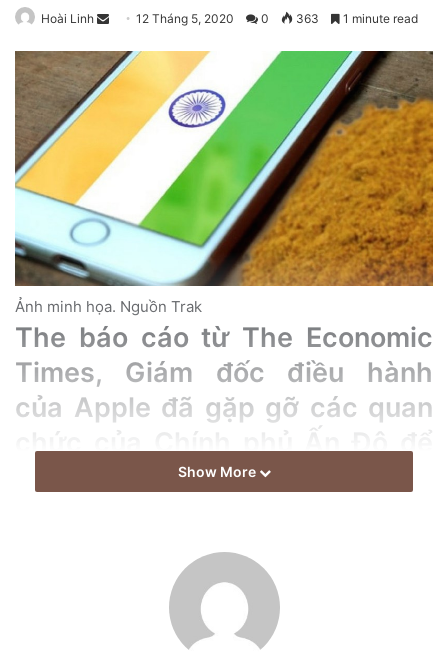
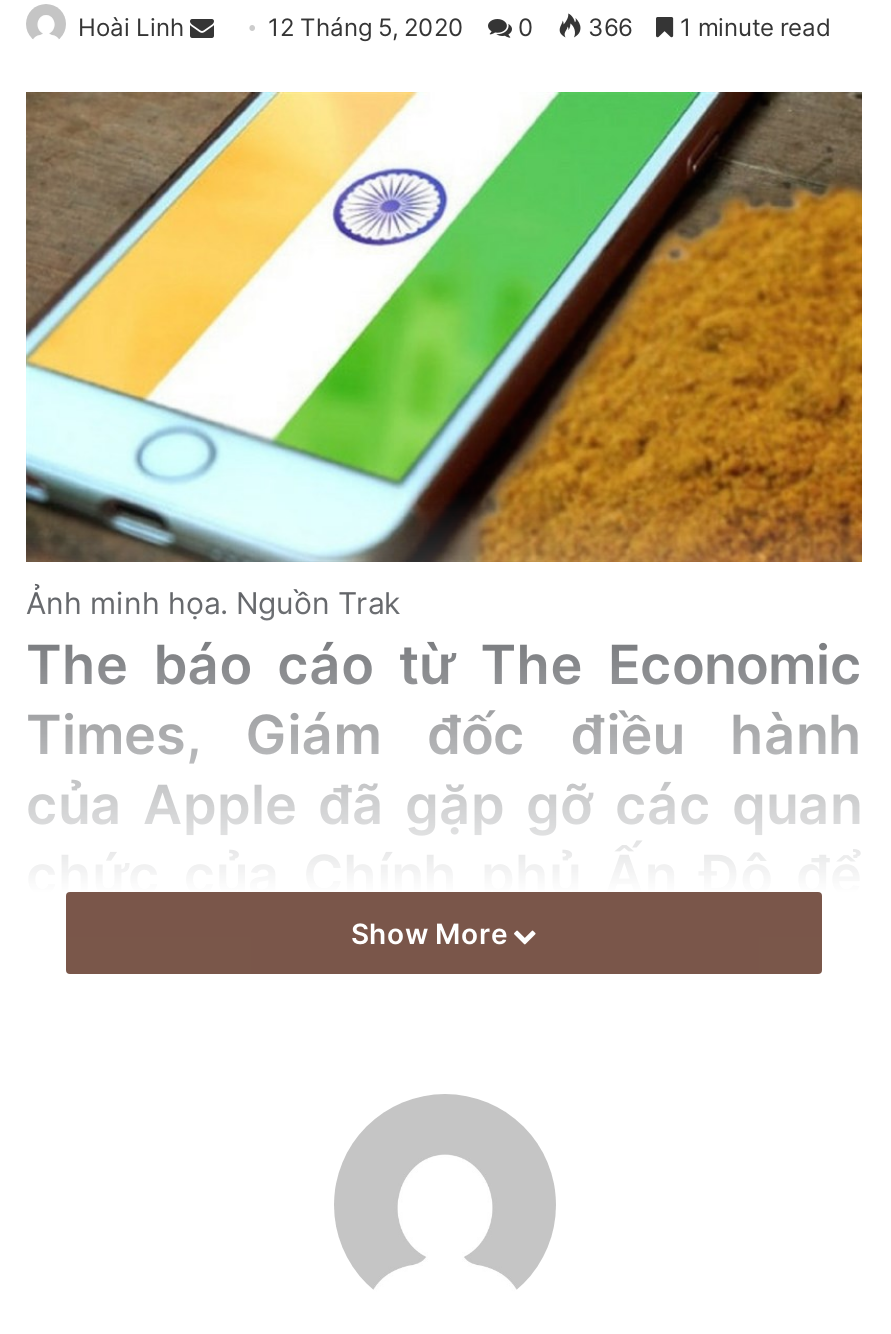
[293,11,319,26] 363 -> [582,12,632,42] 366

